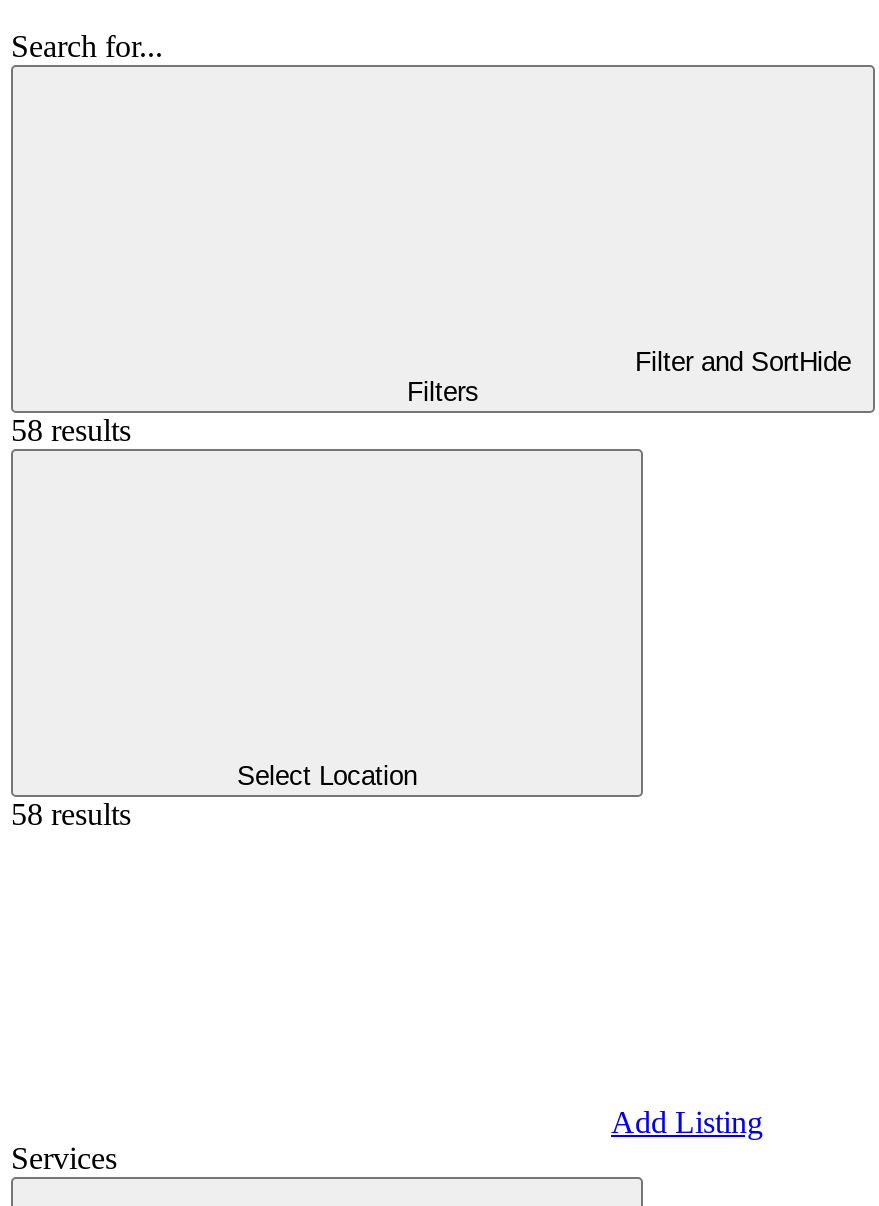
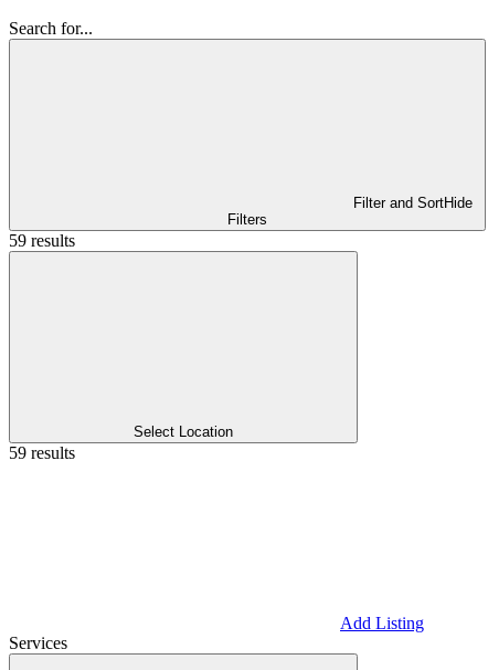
[11,413,131,447] 58 results -> [9,231,75,250] 59 results
[11,797,131,831] 58 results -> [9,443,75,462] 59 results

